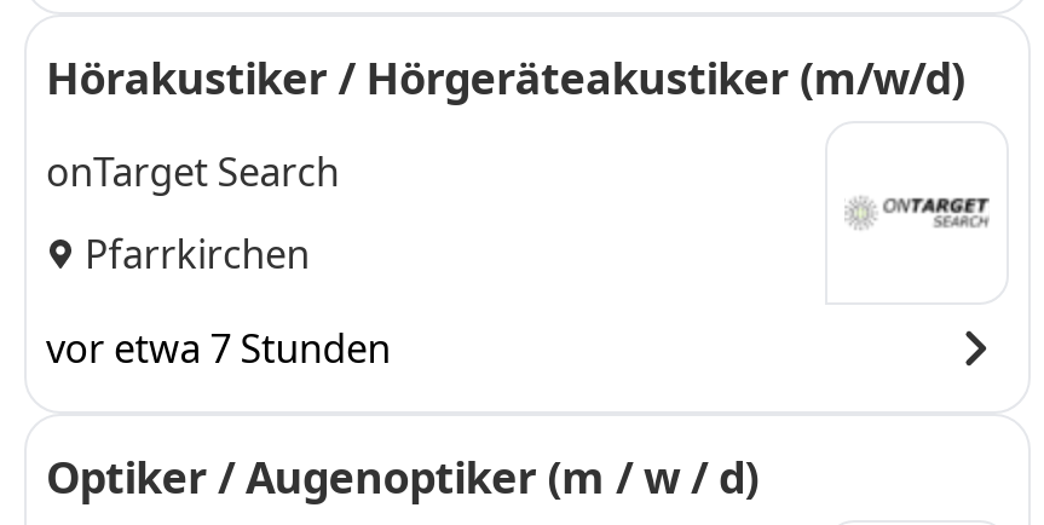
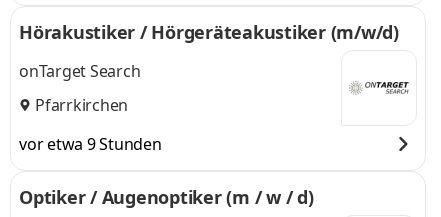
[46,322,391,375] vor etwa 7 Stunden -> [19,133,161,155] vor etwa 9 Stunden

